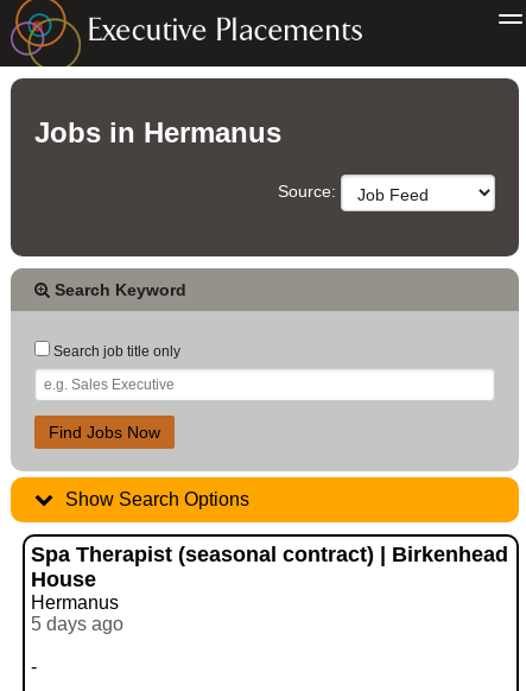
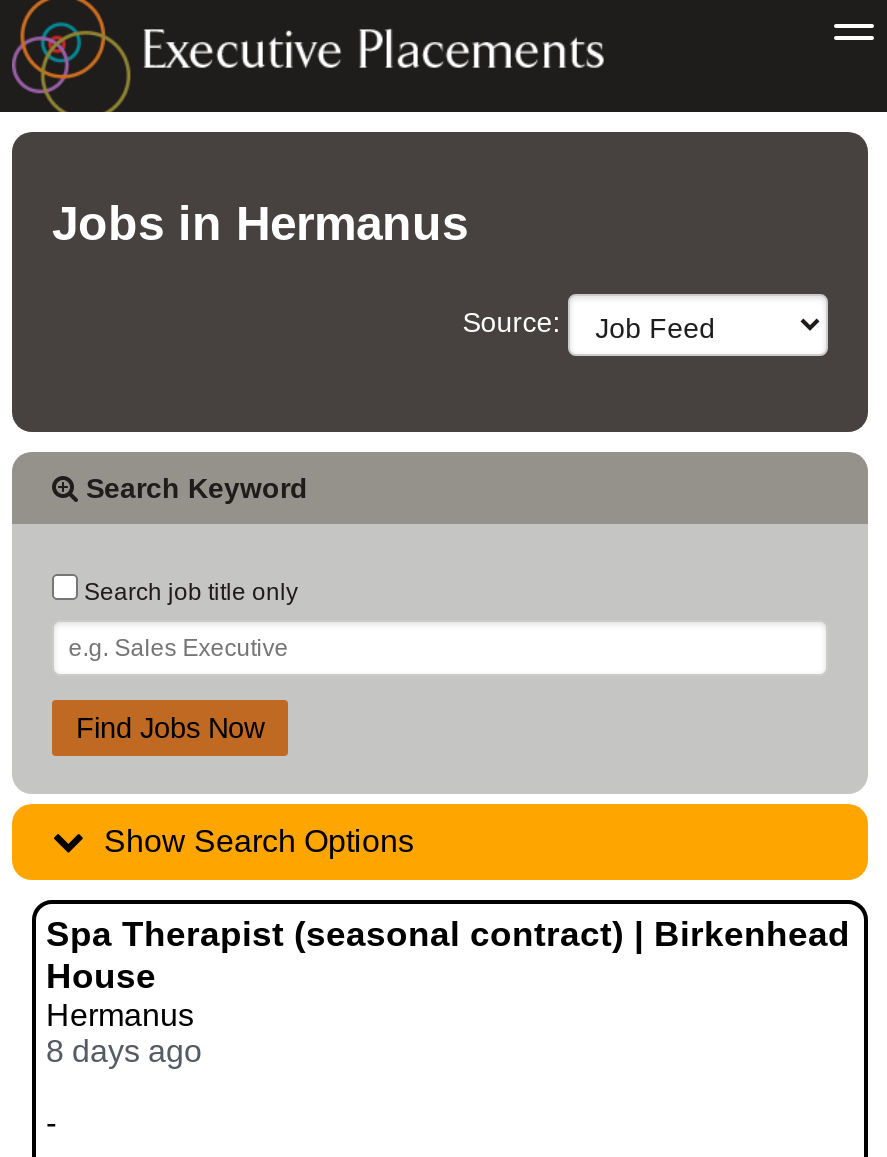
[31,614,123,634] 5 days ago -> [46,1035,202,1069] 8 days ago

